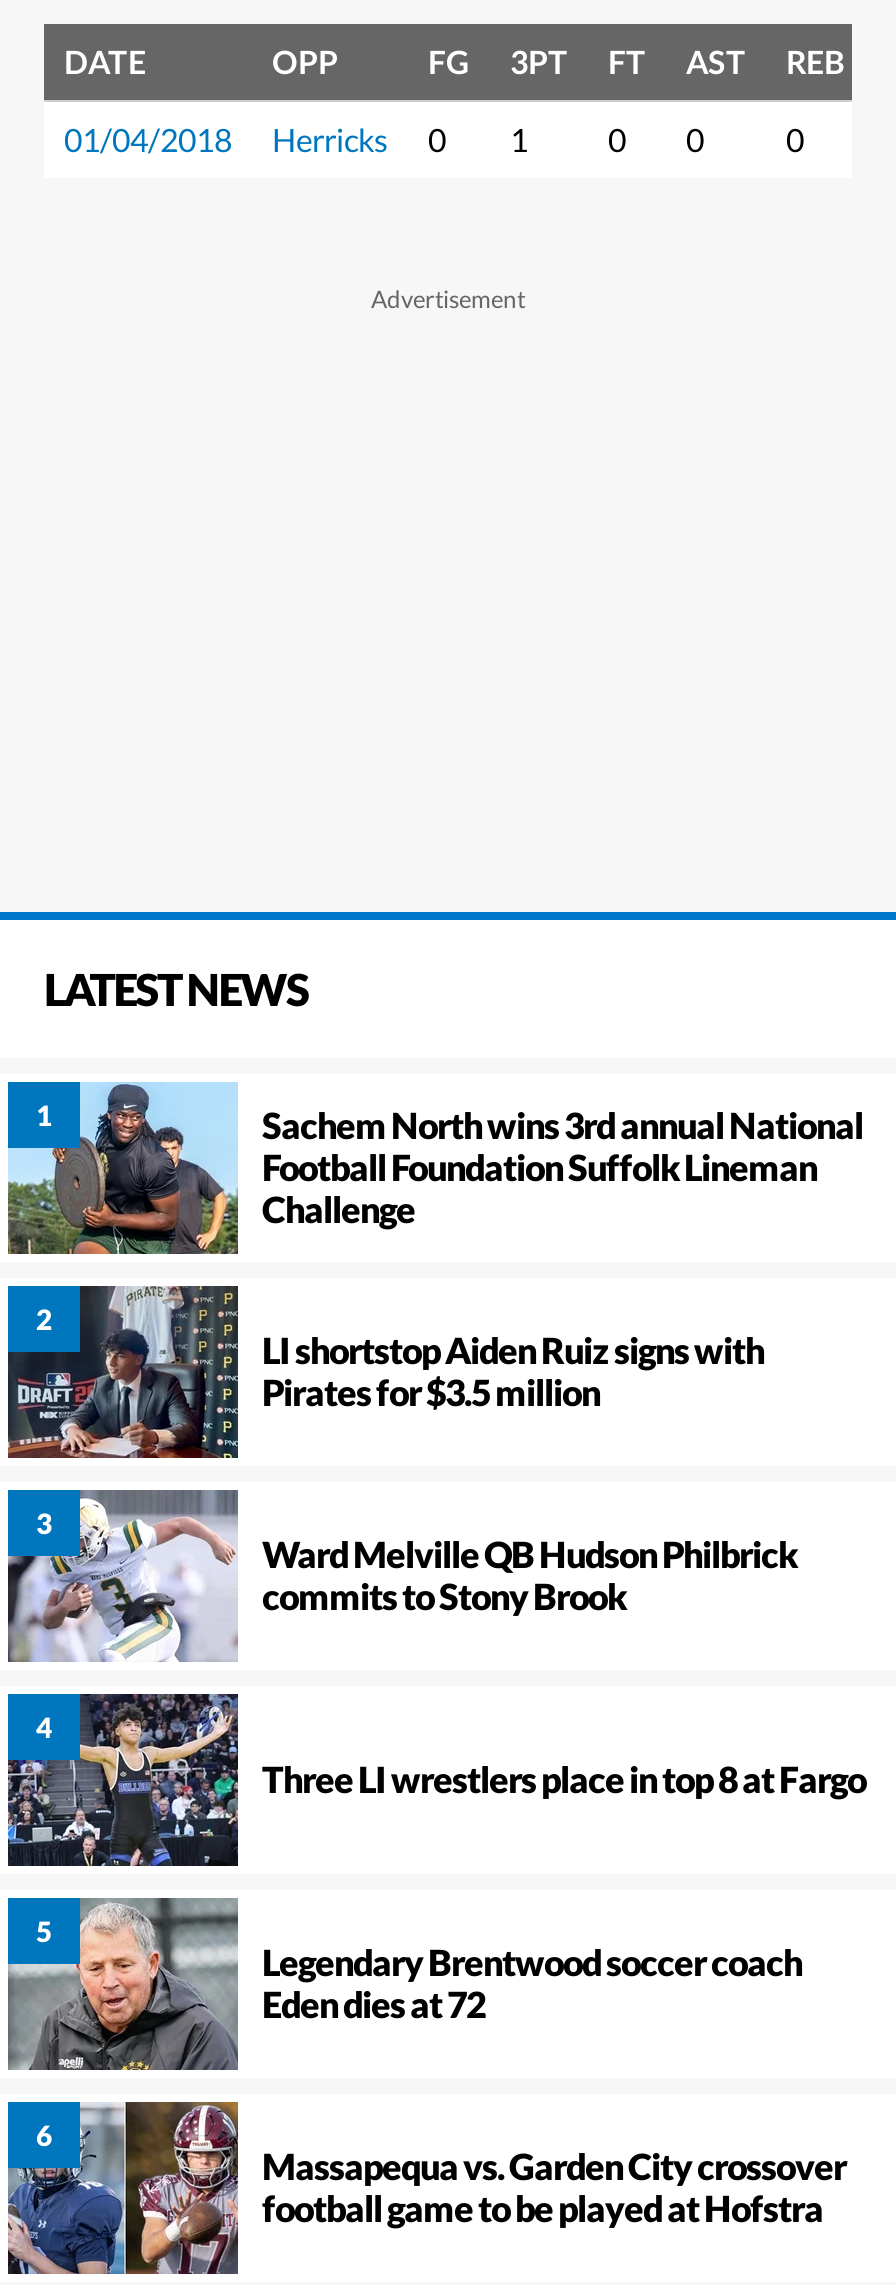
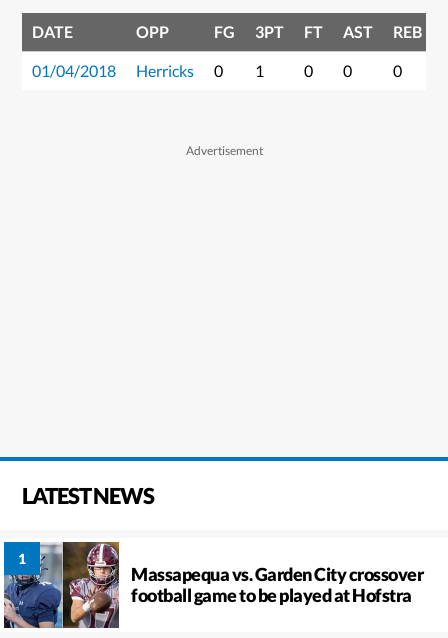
[6,1082,863,1414] [image] | Sachem North wins 3rd annual National | Football Foundation Suffolk Lineman | Challenge | LI shortstop Aiden Ruiz signs with | Pirates for $3.5 million -> none
[6,1284,240,1460] [image] -> none
[6,1488,797,1664] [image] | Ward Melville QB Hudson Philbrick | commits to Stony Brook -> none
[6,1692,866,1868] [image] | Three LI wrestlers place in top 8 at Fargo -> none
[6,1896,802,2072] [image] | Legendary Brentwood soccer coach | Eden dies at 72 -> none

